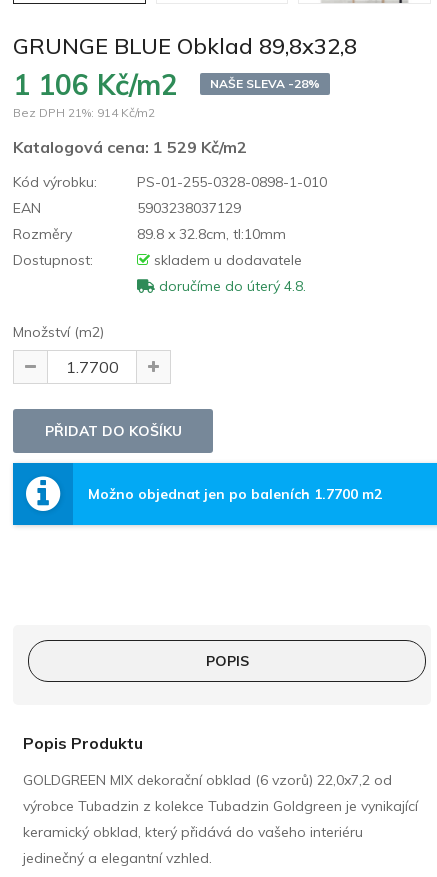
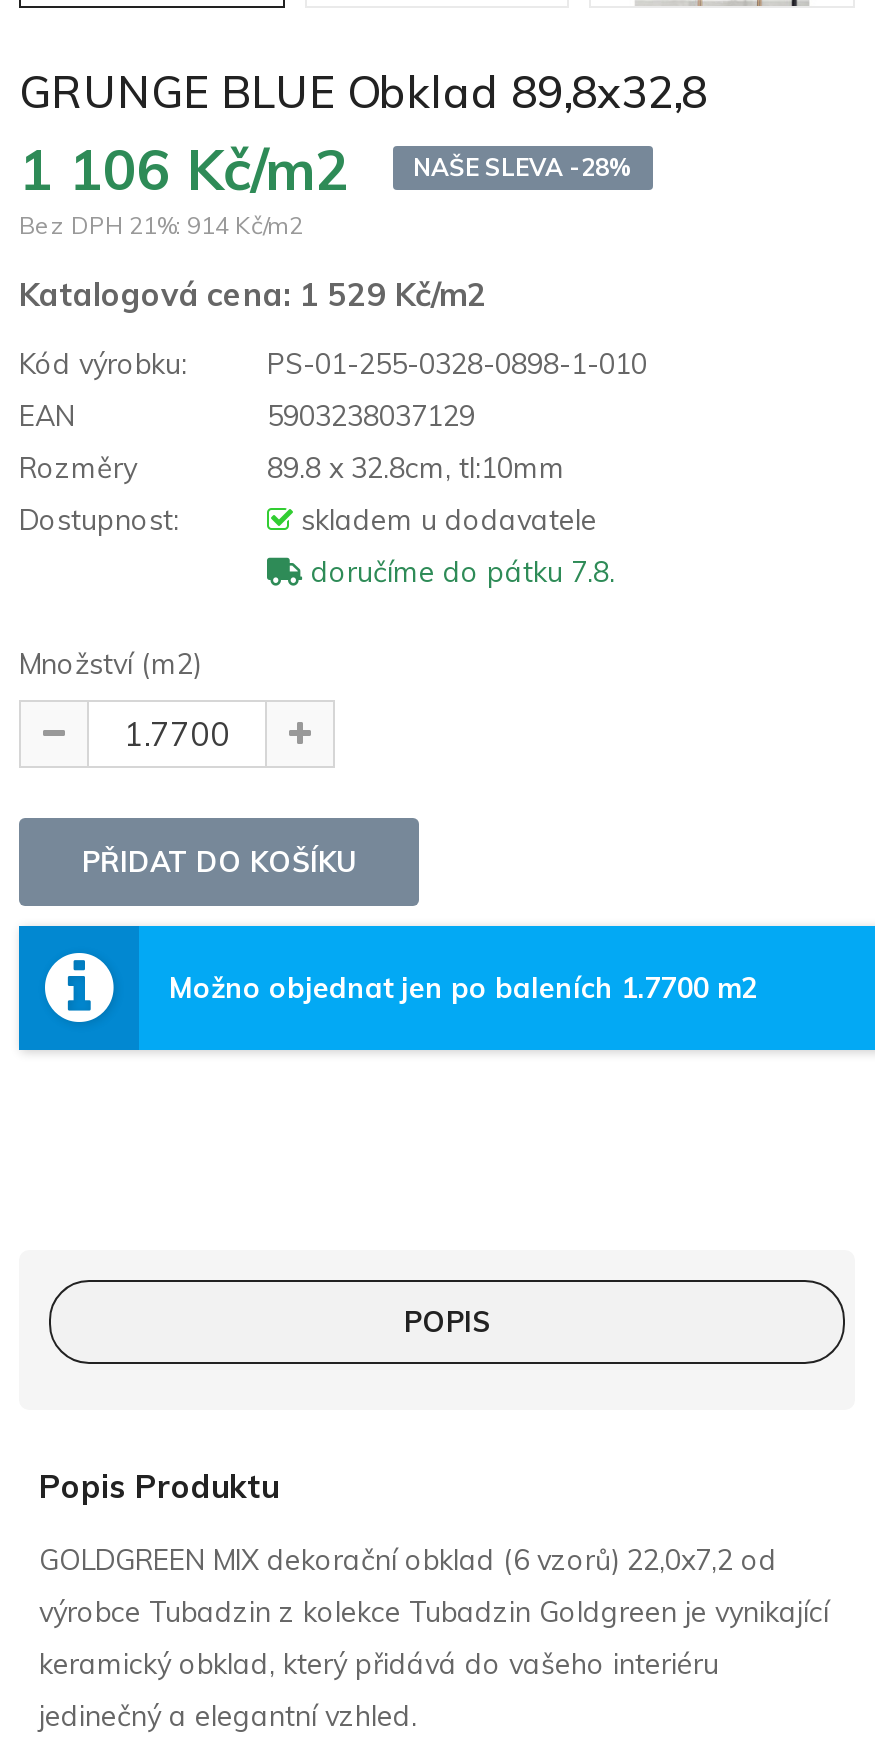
[155,277,306,295] doručíme do úterý 4.8. -> [303,553,615,589] doručíme do pátku 7.8.

